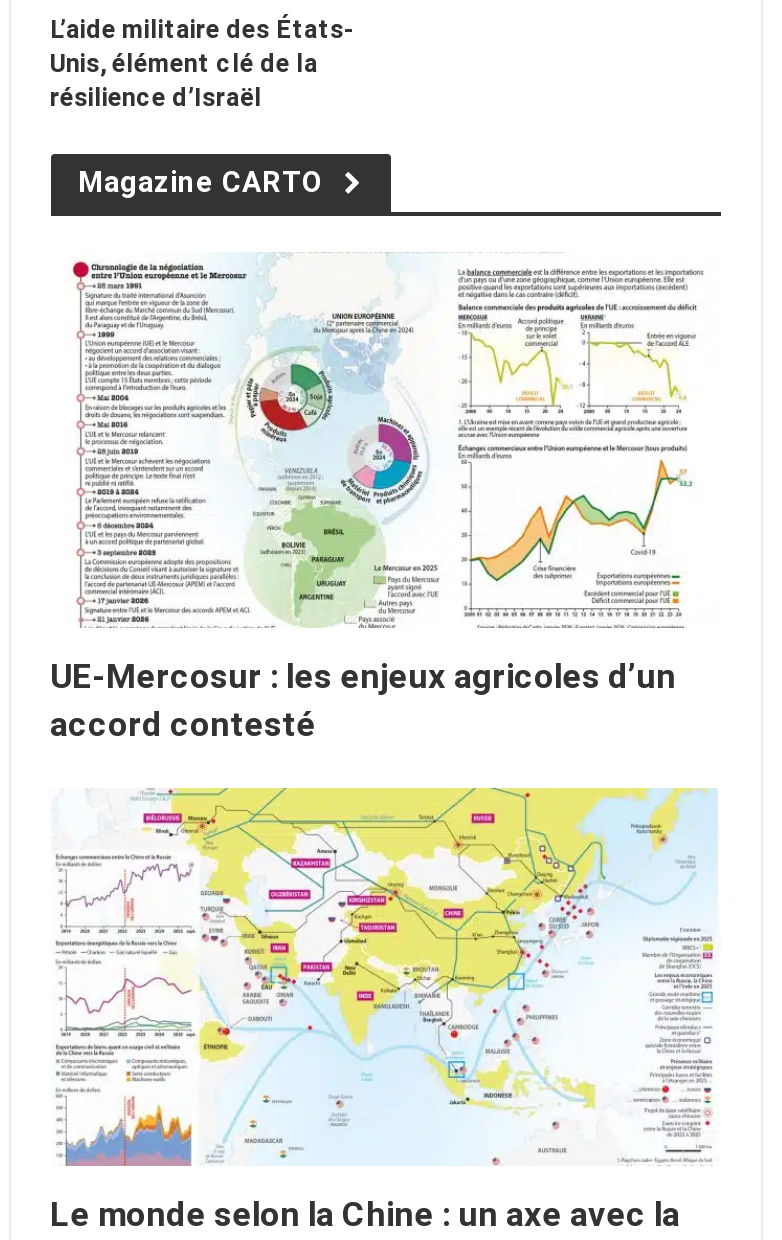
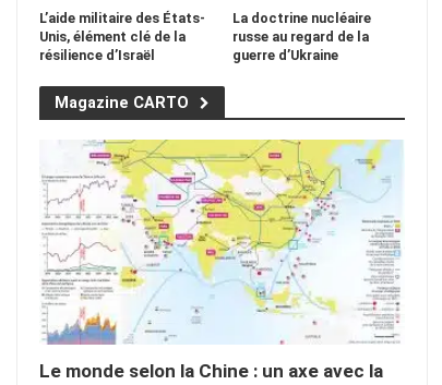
none -> [232,10,371,64] La doctrine nucléaire | russe au regard de la | guerre d’Ukraine
[50,253,676,745] [image] | UE-Mercosur : les enjeux agricoles d’un | accord contesté -> none
[457,267,703,537] [image] -> none

